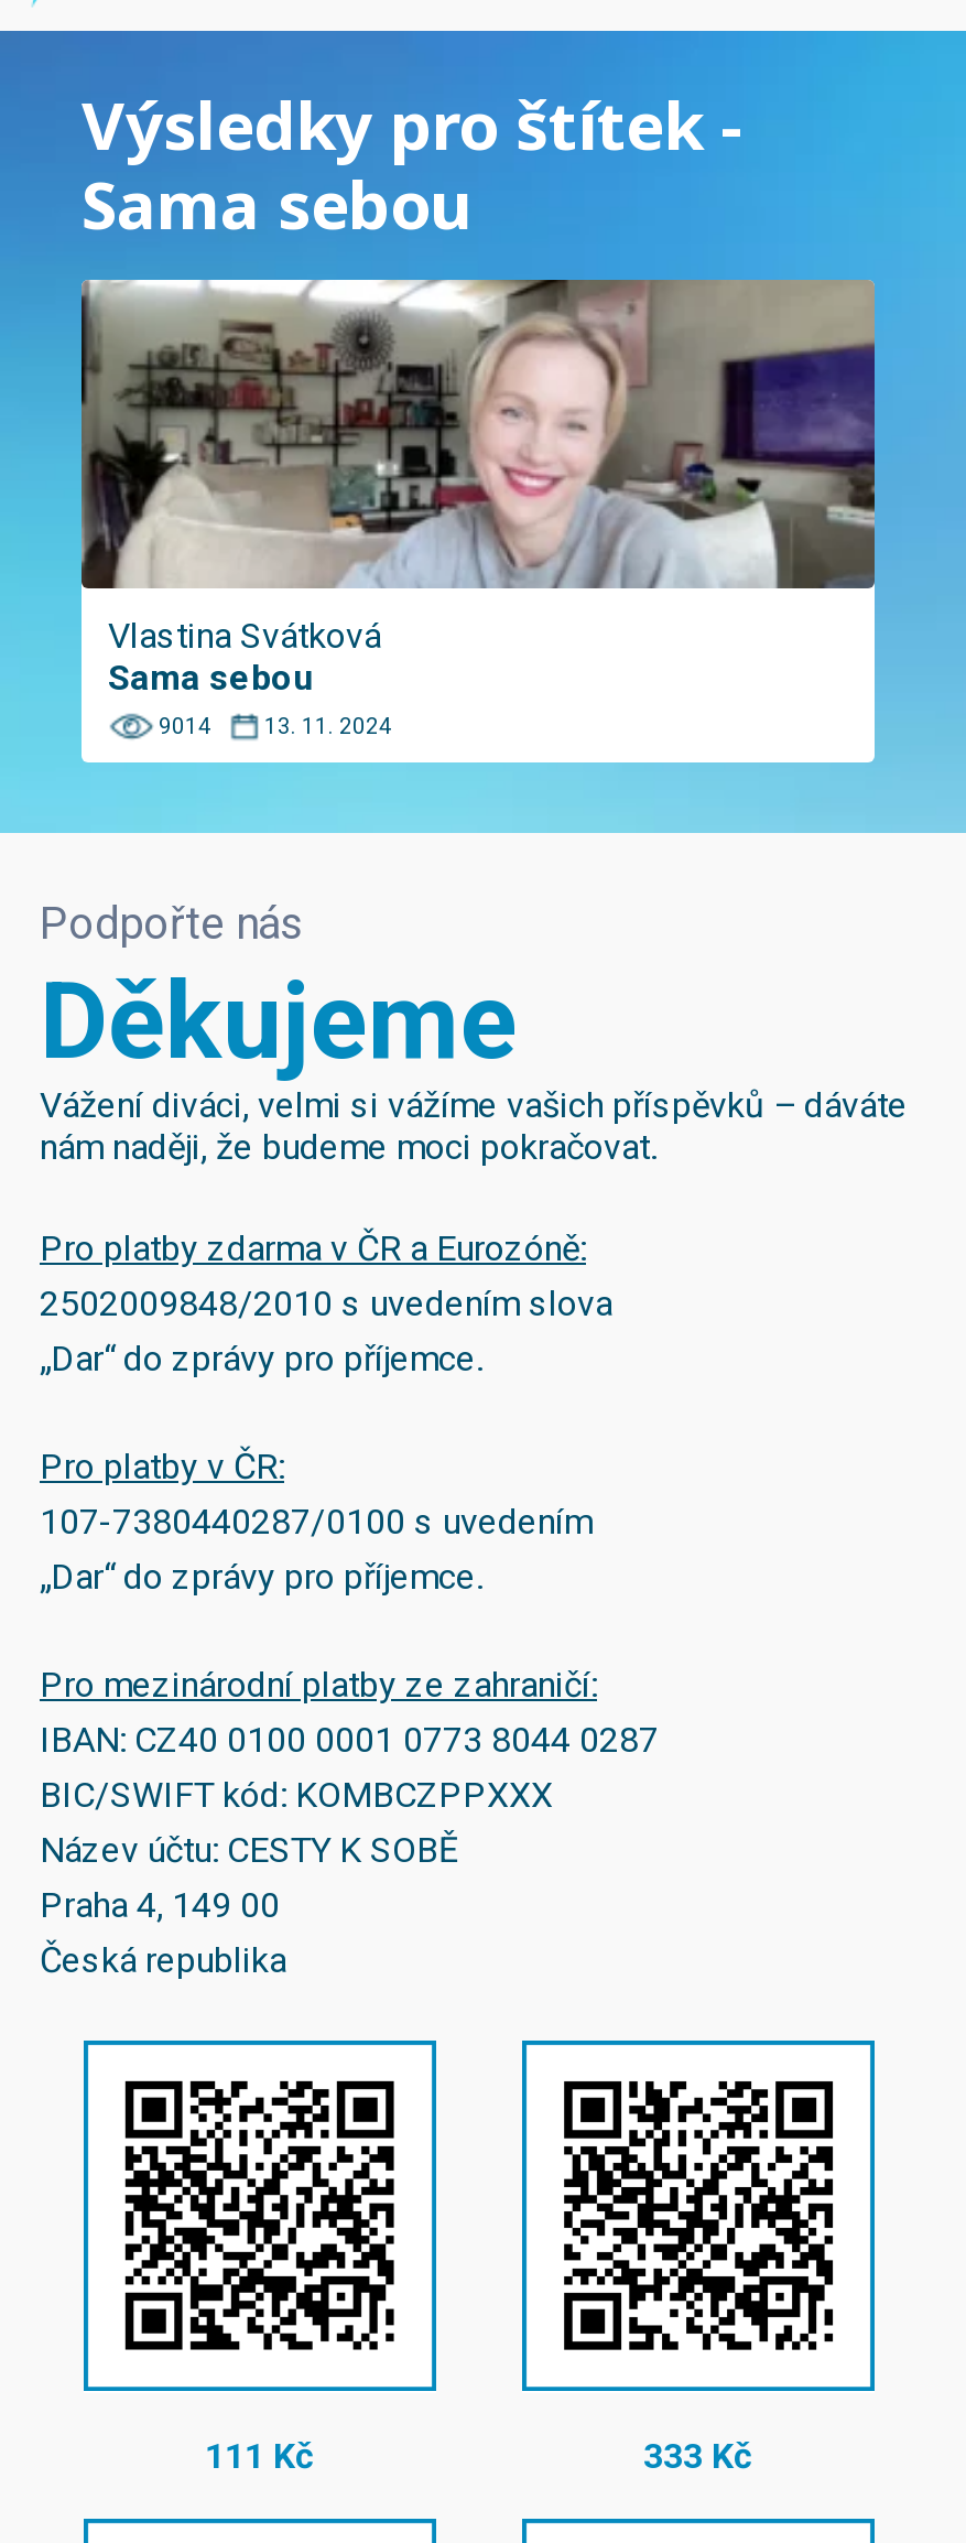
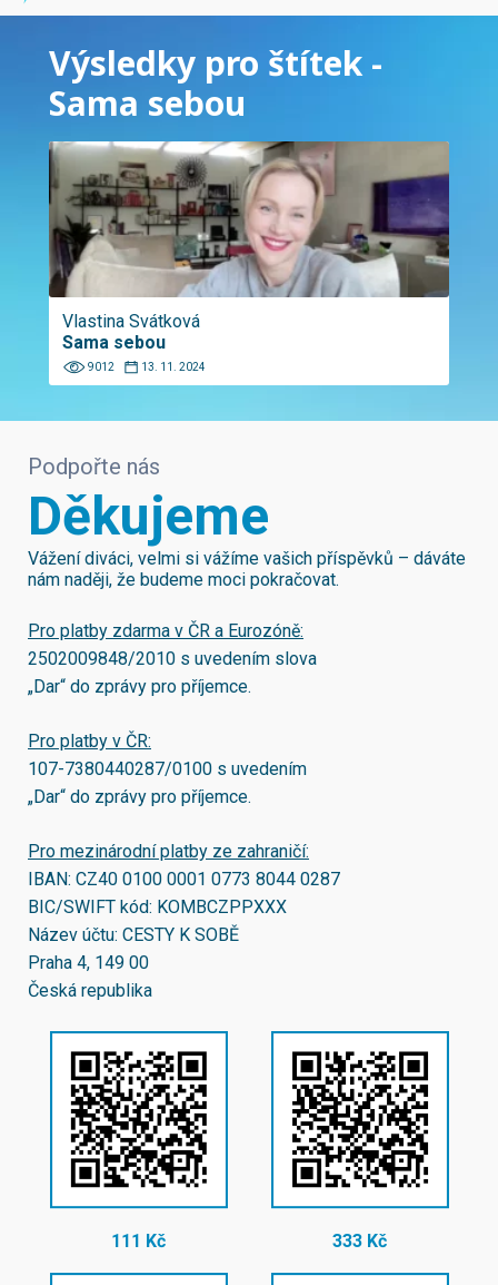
[159,714,211,738] 9014 -> [88,361,114,373] 9012

